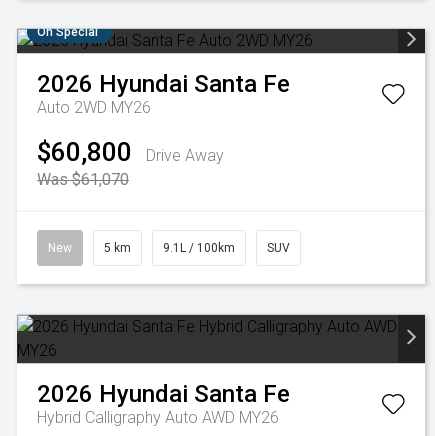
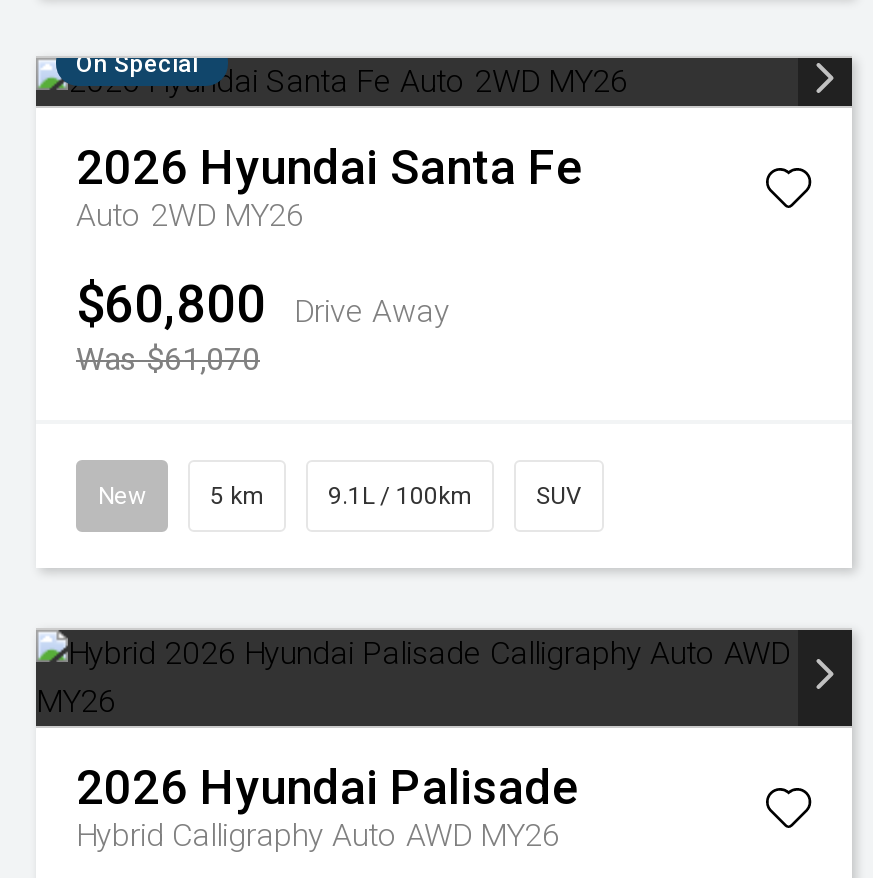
[37,380,290,408] 2026 Hyundai Santa Fe -> [76,760,578,816] 2026 Hyundai Palisade

